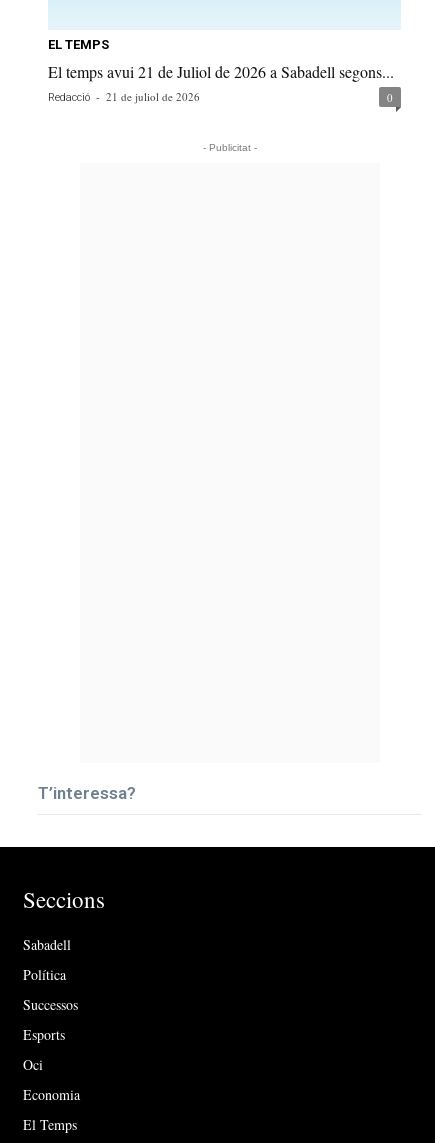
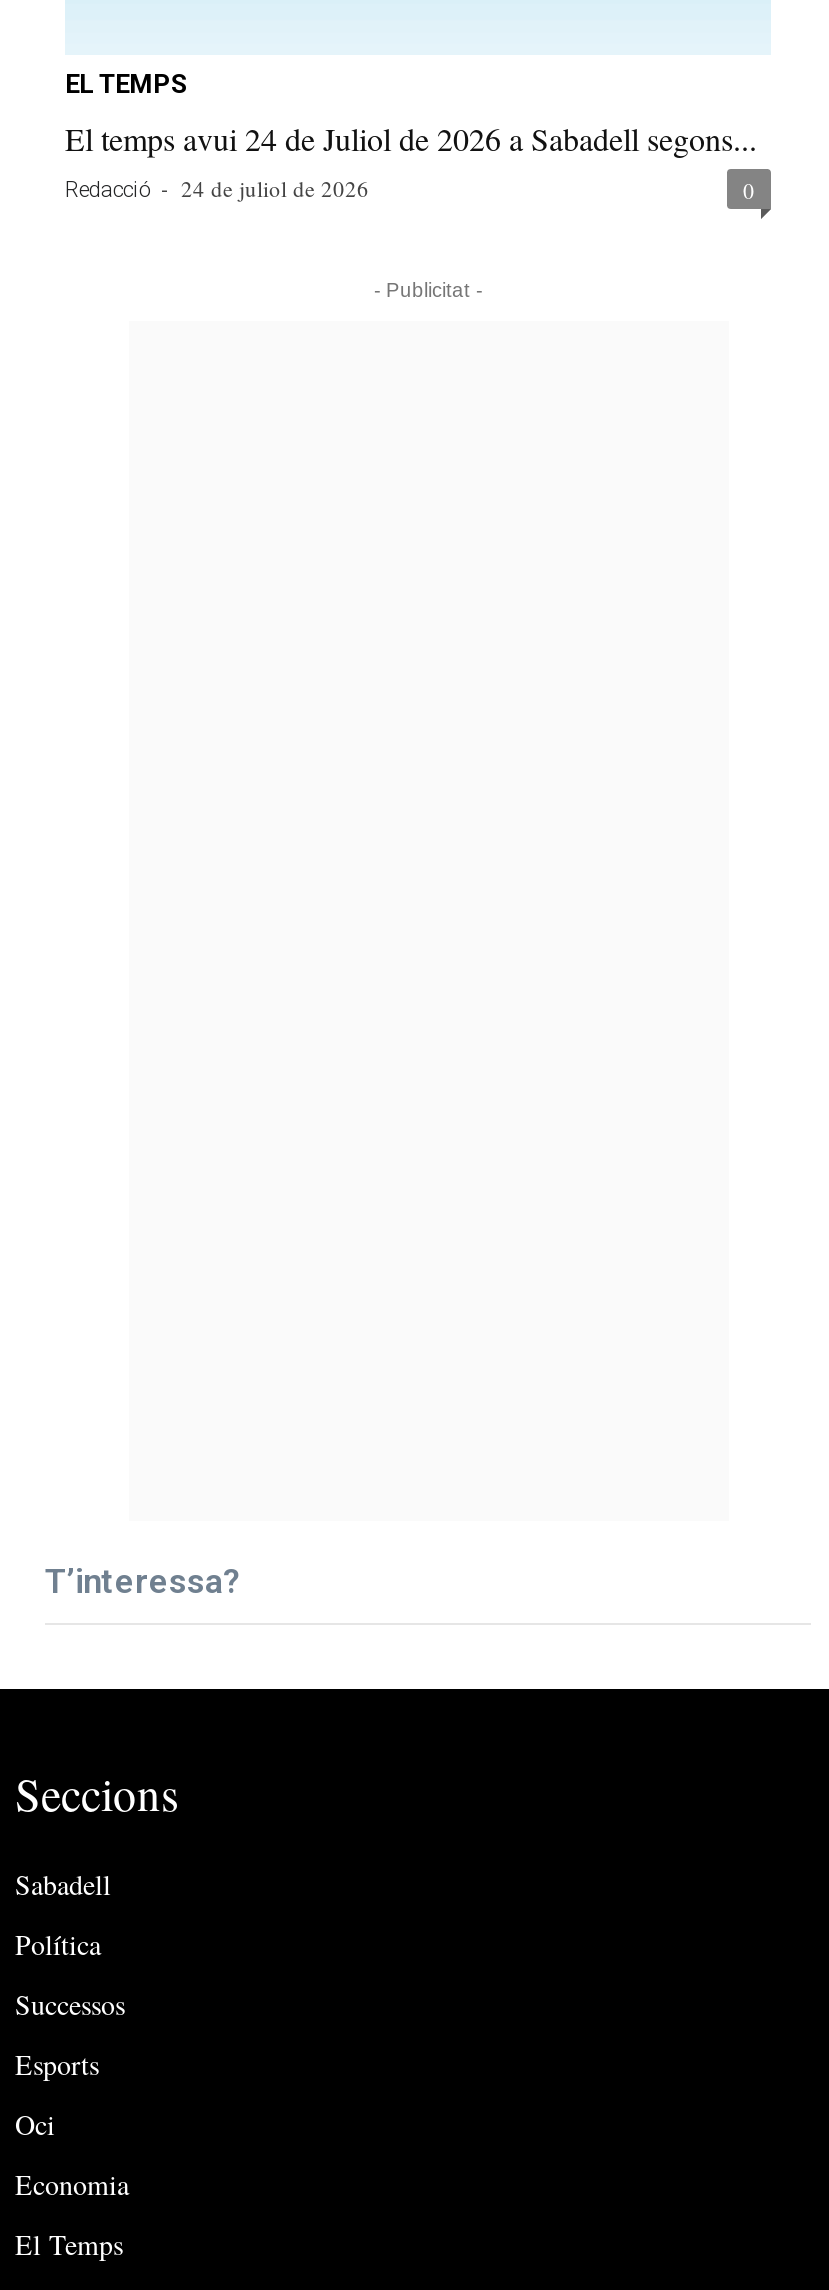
[48,61,394,82] El temps avui 21 de Juliol de 2026 a Sabadell segons... -> [65,118,757,160] El temps avui 24 de Juliol de 2026 a Sabadell segons...
[48,89,200,104] Redacció - 21 de juliol de 2026 -> [65,174,369,204] Redacció - 24 de juliol de 2026

